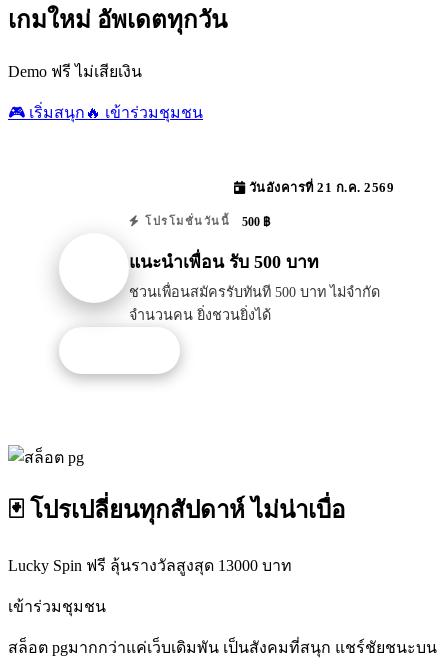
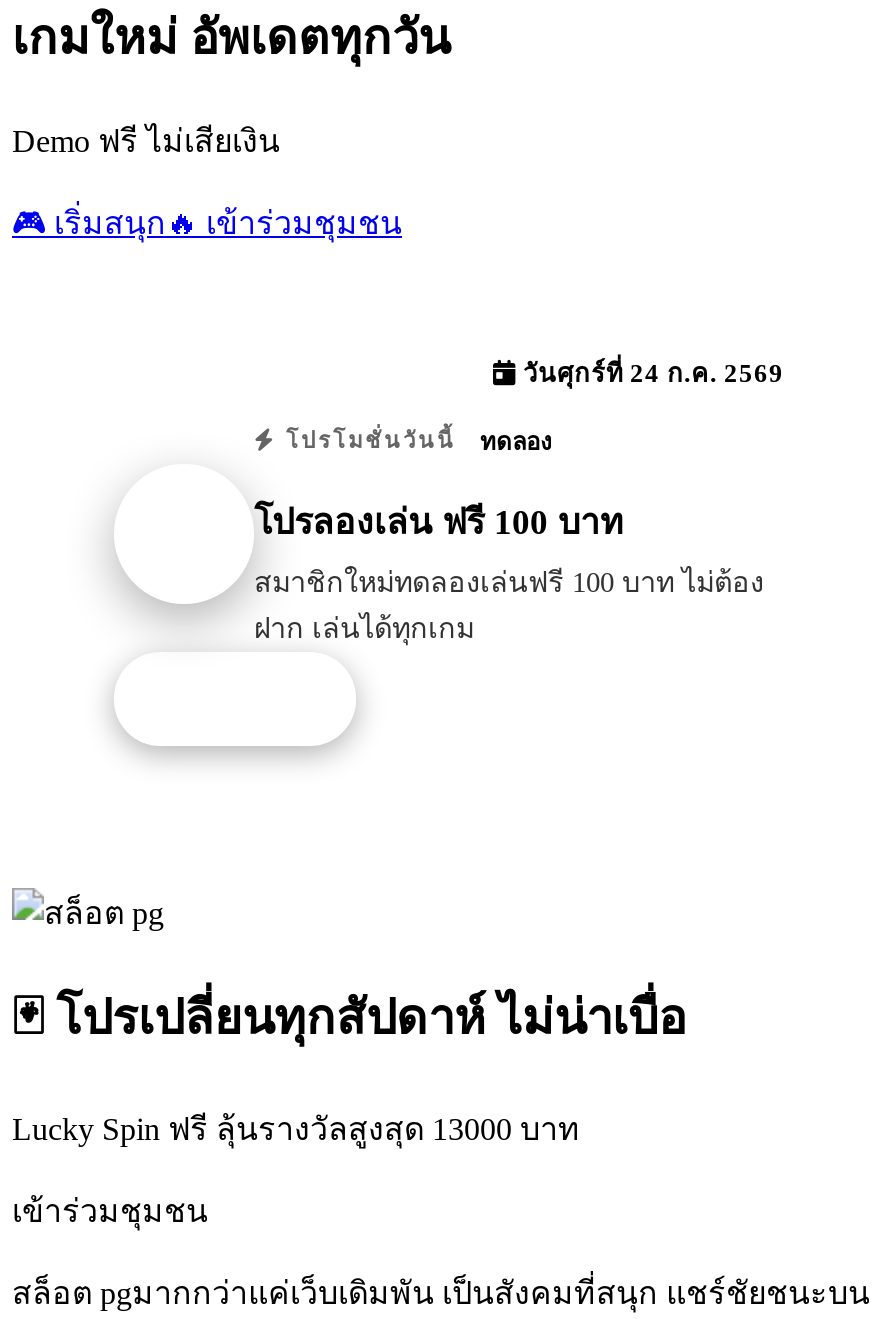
[245,181,394,195] วันอังคารที่ 21 ก.ค. 2569 -> [516,360,784,388] วันศุกร์ที่ 24 ก.ค. 2569
[242,215,270,229] 500 ฿ -> [480,428,552,456] ทดลอง
[129,252,319,272] แนะนำเพื่อน รับ 500 บาท -> [254,503,624,543] โปรลองเล่น ฟรี 100 บาท
[129,284,380,323] ชวนเพื่อนสมัครรับทันที 500 บาท ไม่จำกัด | จำนวนคน ยิ่งชวนยิ่งได้ -> [254,567,764,645] สมาชิกใหม่ทดลองเล่นฟรี 100 บาท ไม่ต้อง | ฝาก เล่นได้ทุกเกม

